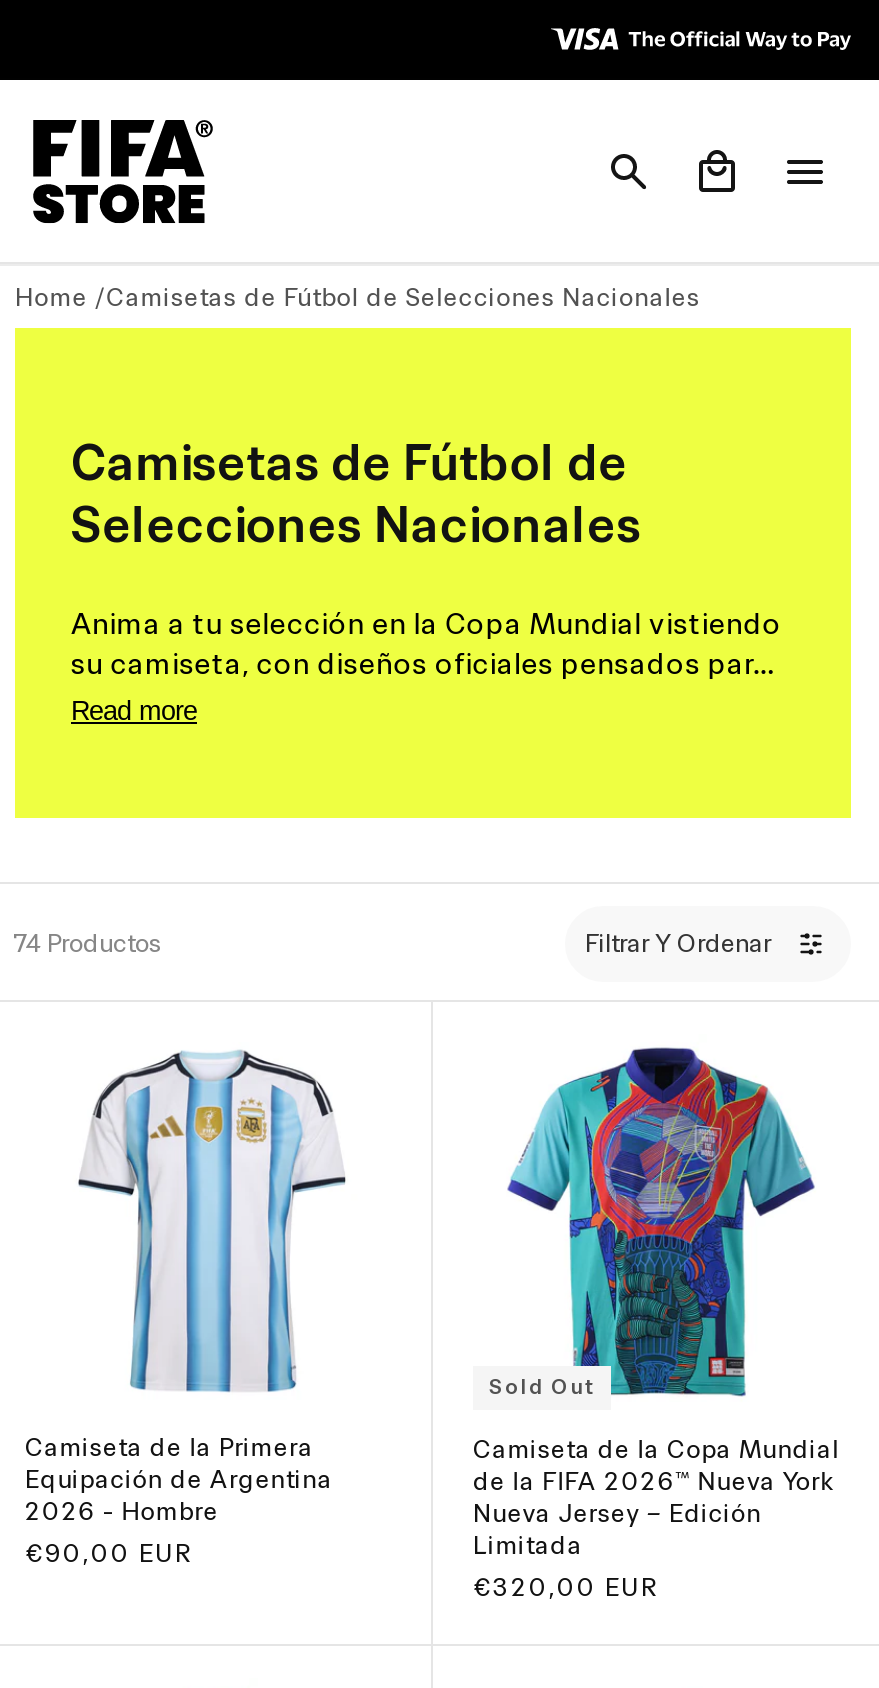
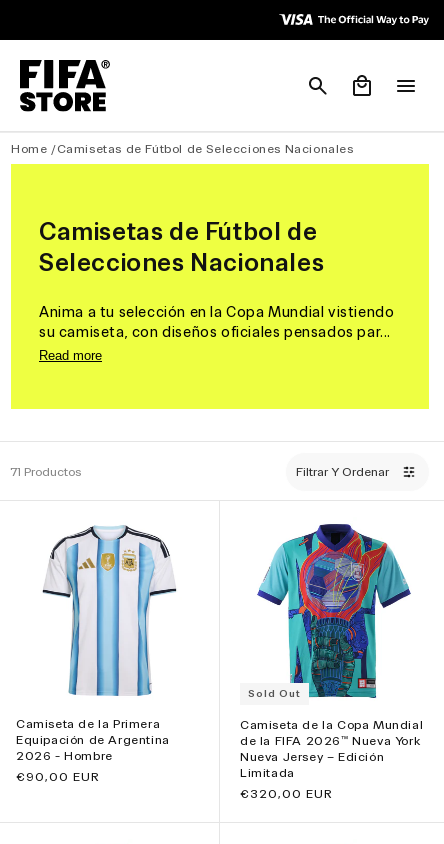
[13,928,161,958] 74 Productos -> [10,464,81,479] 71 Productos

